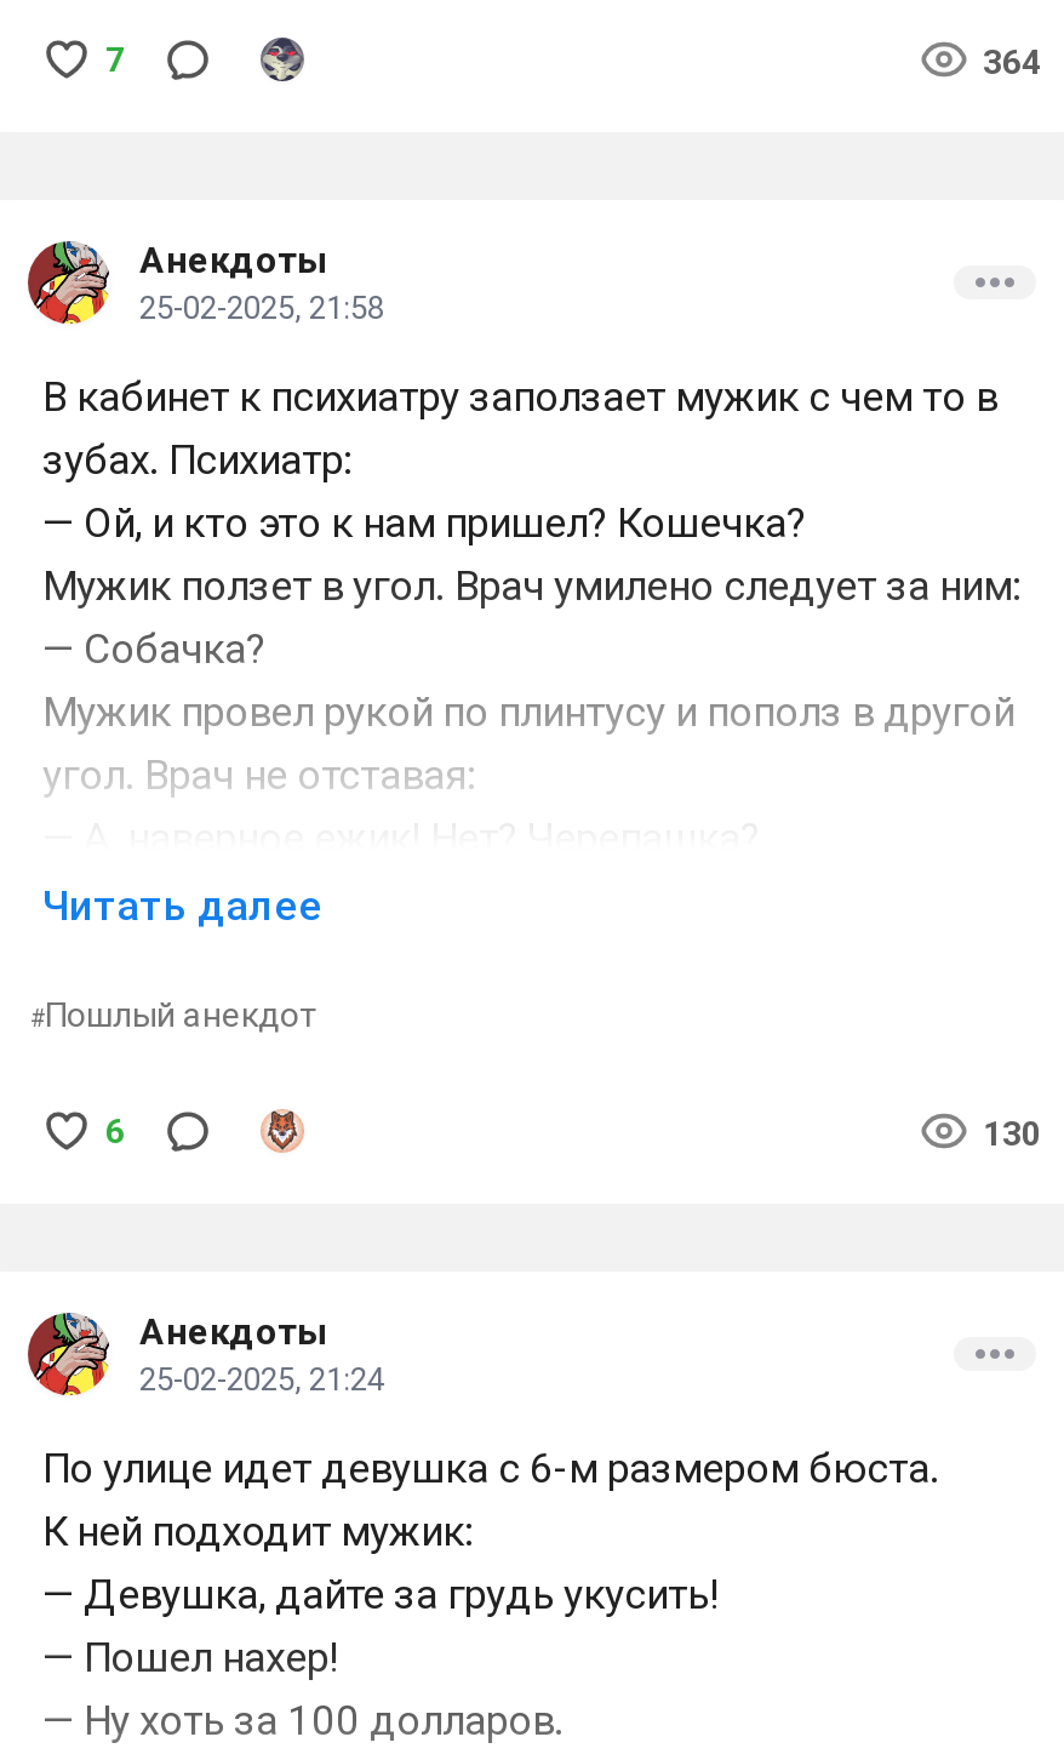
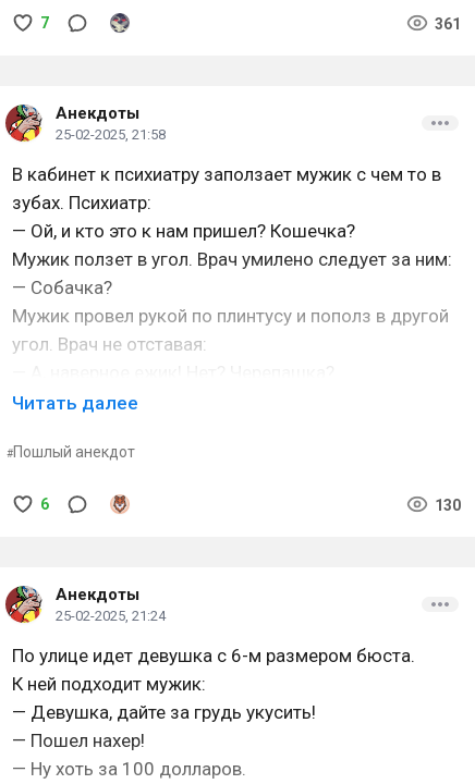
[983,42,1041,81] 364 -> [435,15,461,33] 361

